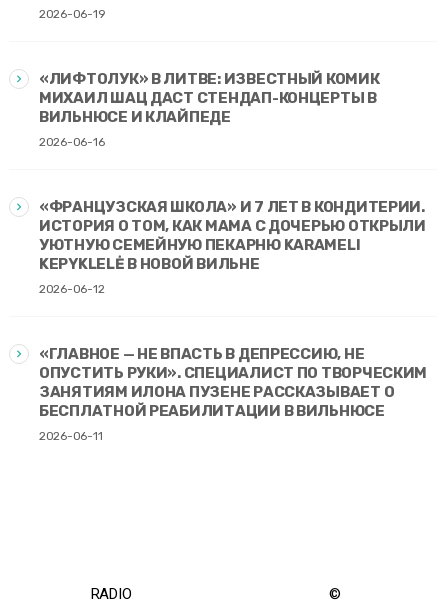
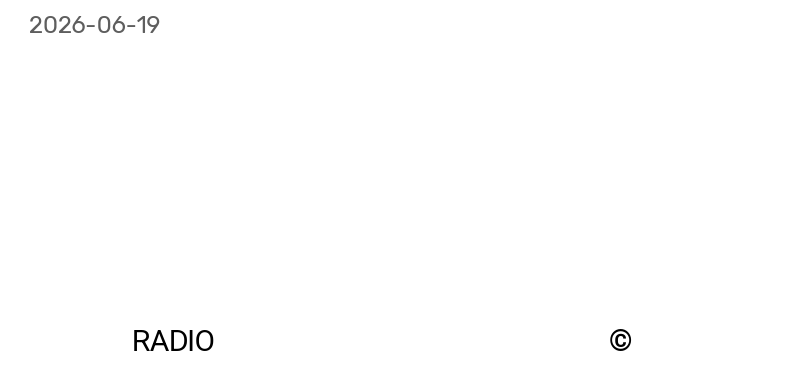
[39,70,380,149] «ЛИФТОЛУК» В ЛИТВЕ: ИЗВЕСТНЫЙ КОМИК | МИХАИЛ ШАЦ ДАСТ СТЕНДАП-КОНЦЕРТЫ В | ВИЛЬНЮСЕ И КЛАЙПЕДЕ | 2026-06-16 -> none
[39,198,426,296] «ФРАНЦУЗСКАЯ ШКОЛА» И 7 ЛЕТ В КОНДИТЕРИИ. | ИСТОРИЯ О ТОМ, КАК МАМА С ДОЧЕРЬЮ ОТКРЫЛИ | УЮТНУЮ СЕМЕЙНУЮ ПЕКАРНЮ KARAMELI | KEPYKLELĖ В НОВОЙ ВИЛЬНЕ | 2026-06-12 -> none
[39,345,427,443] «ГЛАВНОЕ — НЕ ВПАСТЬ В ДЕПРЕССИЮ, НЕ | ОПУСТИТЬ РУКИ». СПЕЦИАЛИСТ ПО ТВОРЧЕСКИМ | ЗАНЯТИЯМ ИЛОНА ПУЗЕНЕ РАССКАЗЫВАЕТ О | БЕСПЛАТНОЙ РЕАБИЛИТАЦИИ В ВИЛЬНЮСЕ | 2026-06-11 -> none

